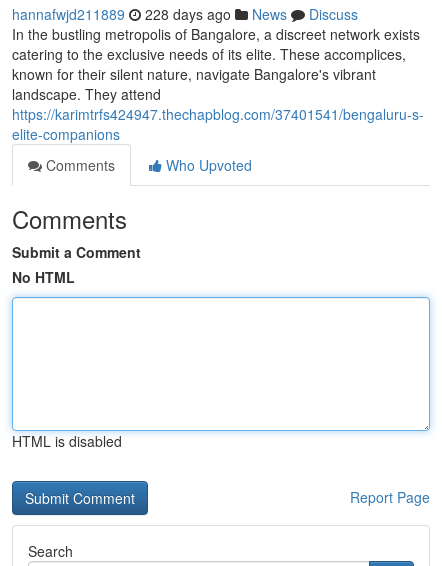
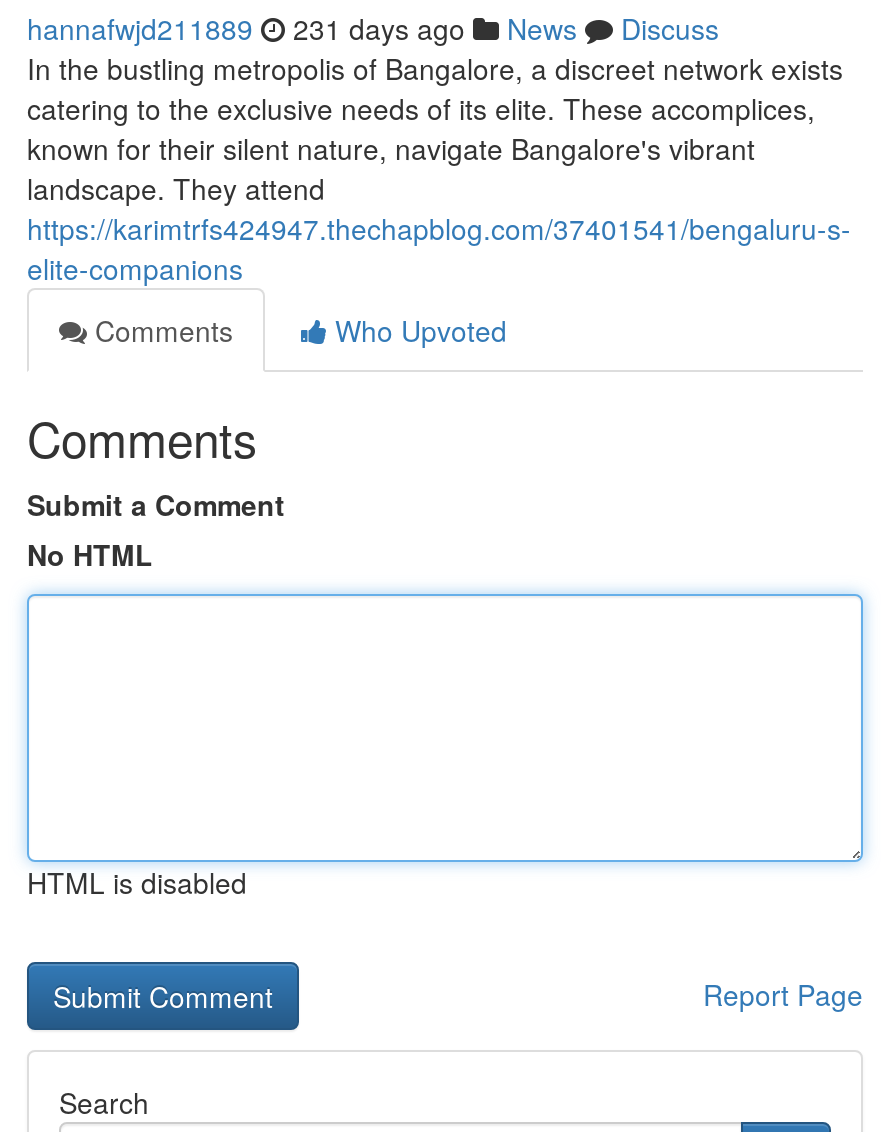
[12,4,358,24] hannafwjd211889 228 days ago News Discuss -> [27,8,719,48] hannafwjd211889 231 days ago News Discuss

